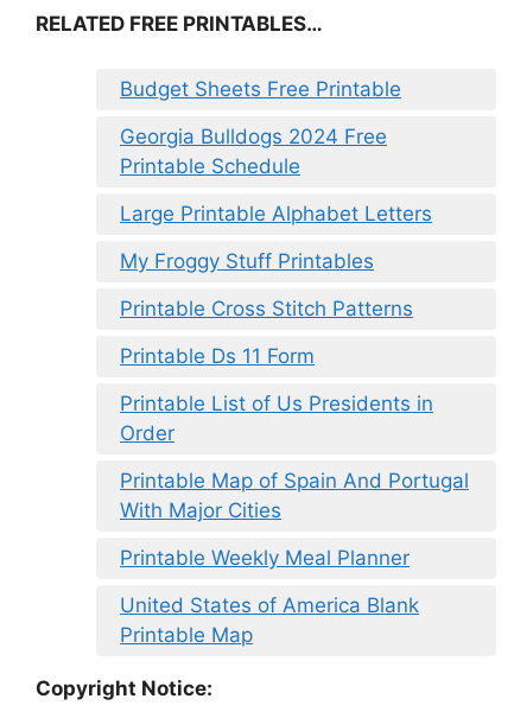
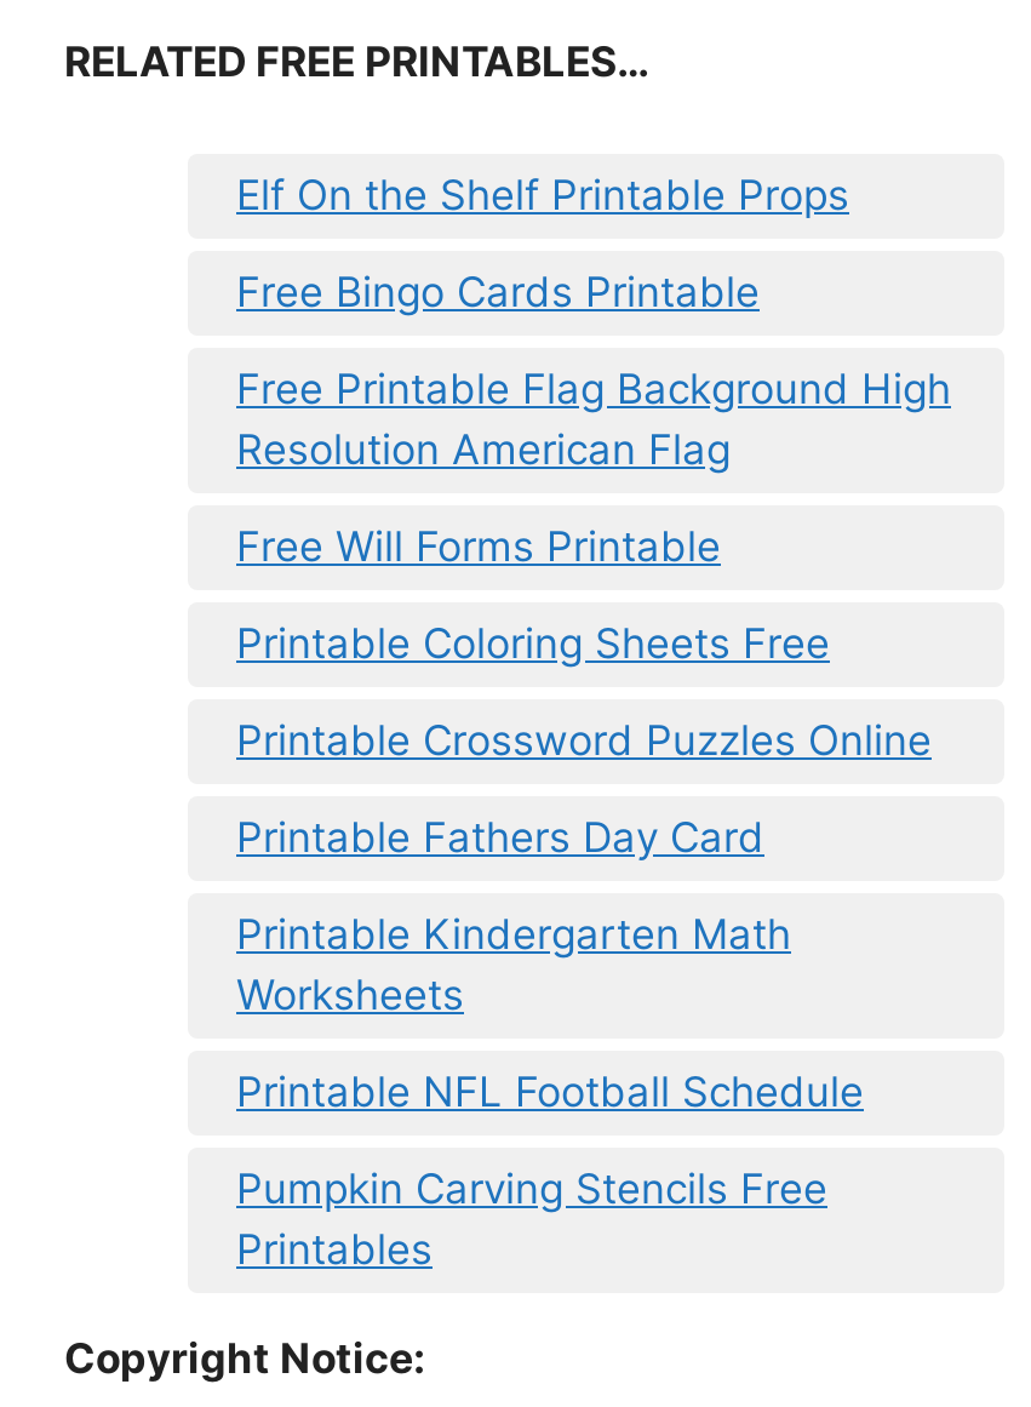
[120,78,401,101] Budget Sheets Free Printable -> [236,172,849,220] Elf On the Shelf Printable Props
[120,125,387,178] Georgia Bulldogs 2024 Free | Printable Schedule -> [236,269,760,317] Free Bingo Cards Printable
[120,202,432,226] Large Printable Alphabet Letters -> [236,366,951,475] Free Printable Flag Background High | Resolution American Flag
[120,250,374,273] My Froggy Stuff Printables -> [236,523,721,572] Free Will Forms Printable
[120,297,413,321] Printable Cross Stitch Patterns -> [236,620,830,669] Printable Coloring Sheets Free
[120,345,315,368] Printable Ds 11 Form -> [236,717,932,766] Printable Crossword Puzzles Online
[120,392,433,446] Printable List of Us Presidents in | Order -> [236,814,764,863] Printable Fathers Day Card
[120,469,469,523] Printable Map of Spain And Portugal | With Major Cities -> [236,911,791,1020] Printable Kindergarten Math | Worksheets
[120,546,410,570] Printable Weekly Meal Planner -> [236,1069,864,1117] Printable NFL Football Schedule
[120,594,419,647] United States of America Blank | Printable Map -> [236,1166,827,1275] Pumpkin Carving Stencils Free | Printables

